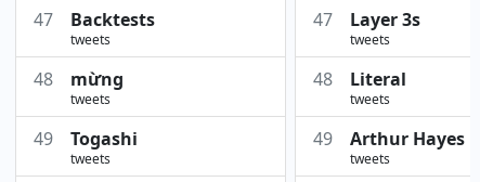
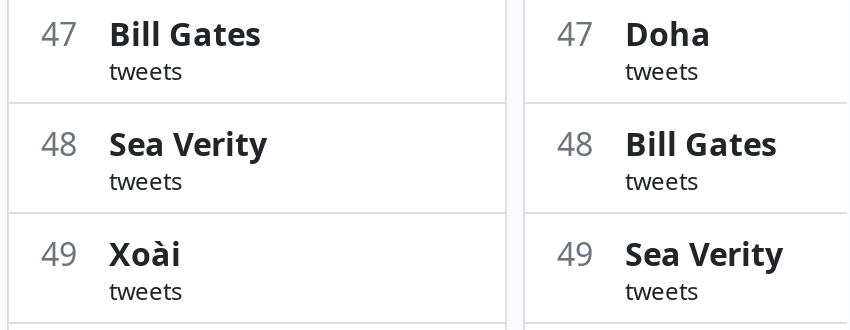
[70,8,155,31] Backtests -> [109,12,261,56] Bill Gates
[350,8,420,31] Layer 3s -> [625,12,711,56] Doha
[70,67,124,91] mừng -> [109,122,267,166] Sea Verity
[350,67,406,91] Literal -> [625,122,777,166] Bill Gates
[70,127,138,151] Togashi -> [109,232,181,276] Xoài
[350,127,465,151] Arthur Hayes -> [625,232,783,276] Sea Verity

